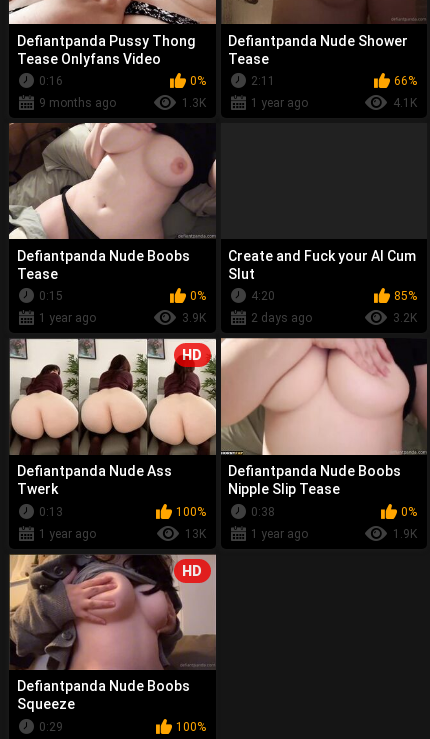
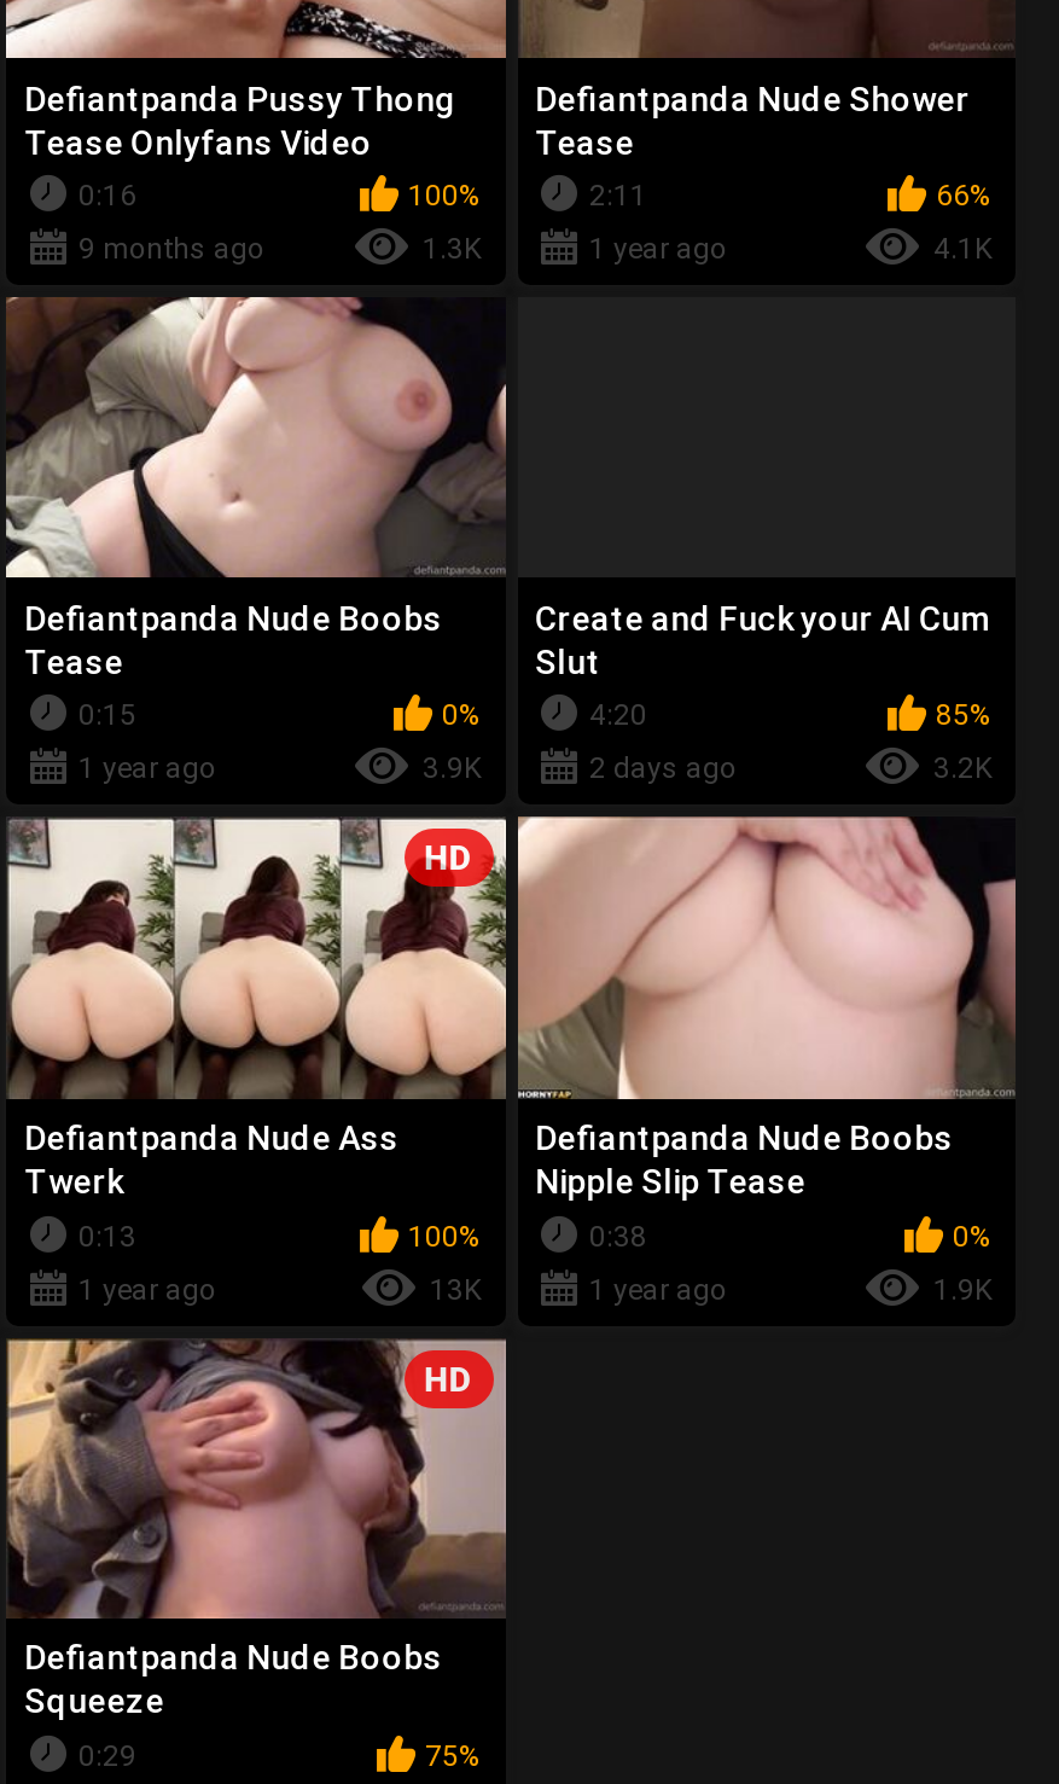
[189,74,205,88] 0% -> [408,179,481,213] 100%
[175,720,205,734] 100% -> [425,1739,481,1772] 75%

